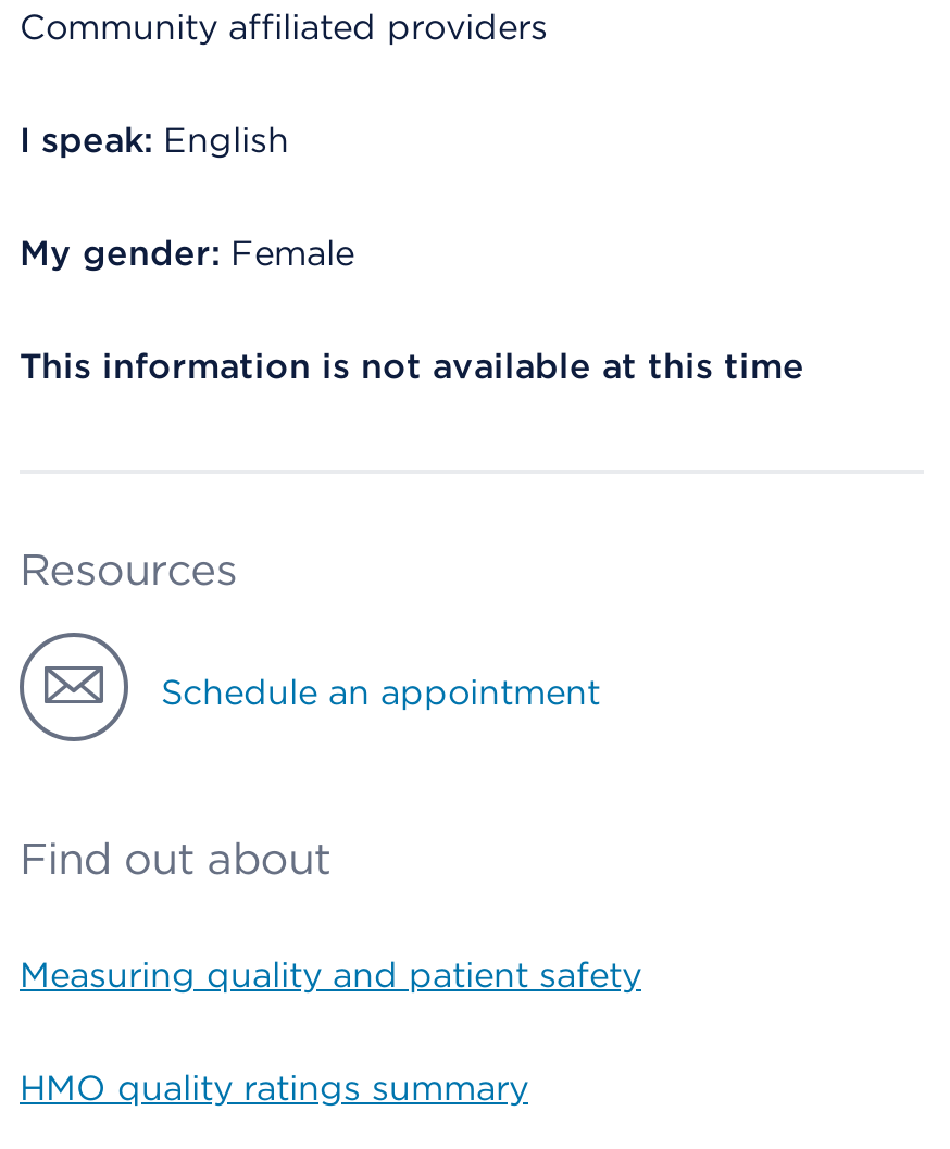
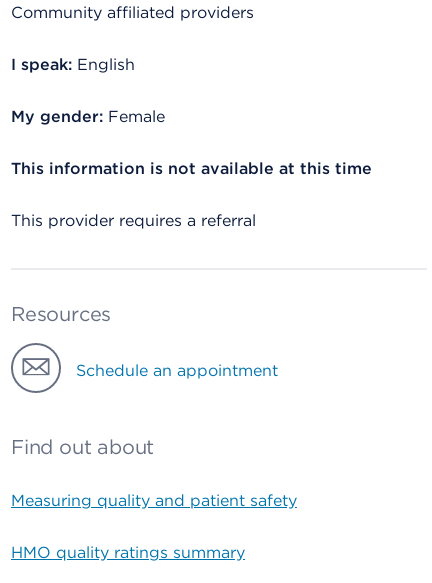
none -> [11,211,256,230] This provider requires a referral

